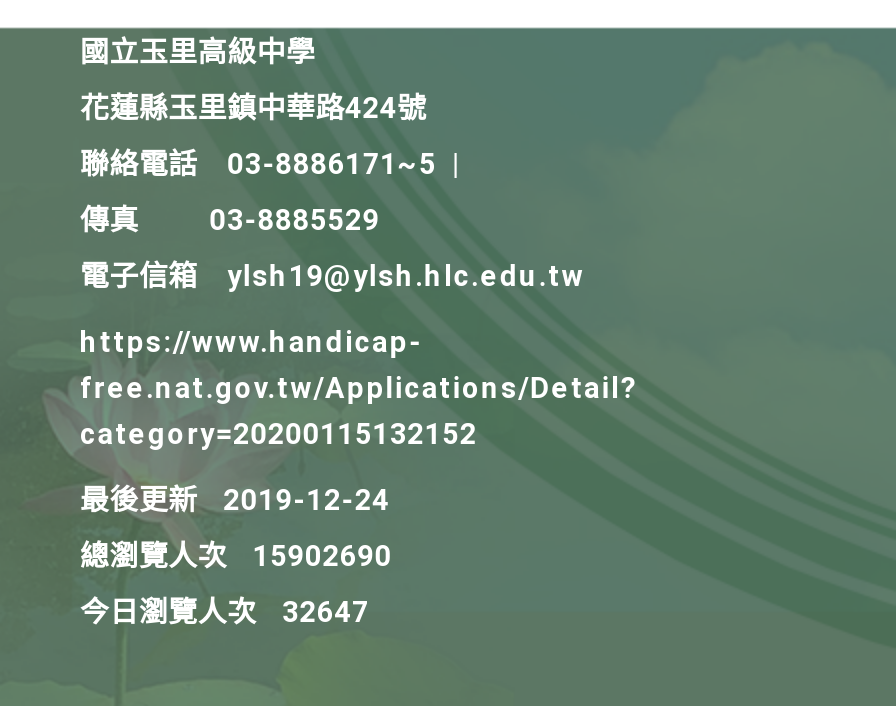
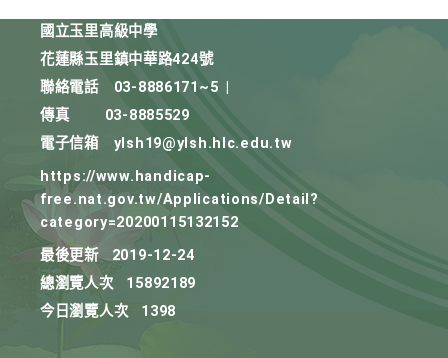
[80,540,392,574] 總瀏覽人次 15902690 -> [40,275,196,292] 總瀏覽人次 15892189
[80,596,369,630] 今日瀏覽人次 32647 -> [40,303,176,320] 今日瀏覽人次 1398

